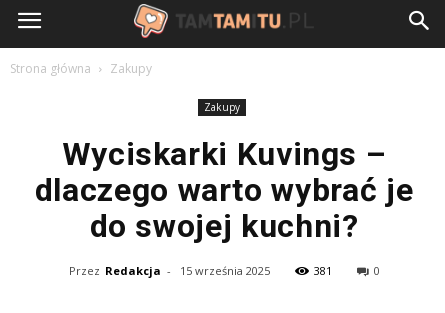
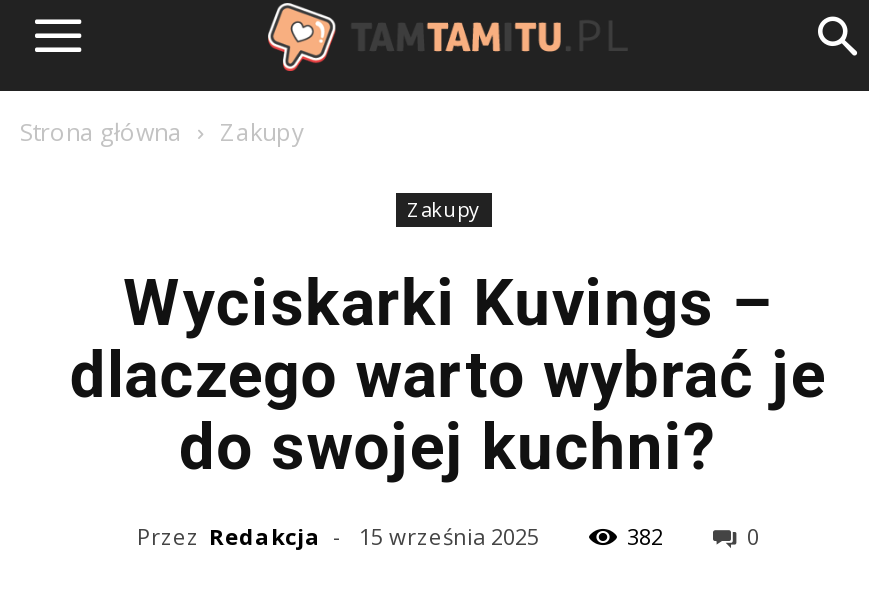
[313,263,331,278] 381 -> [627,521,663,551] 382

